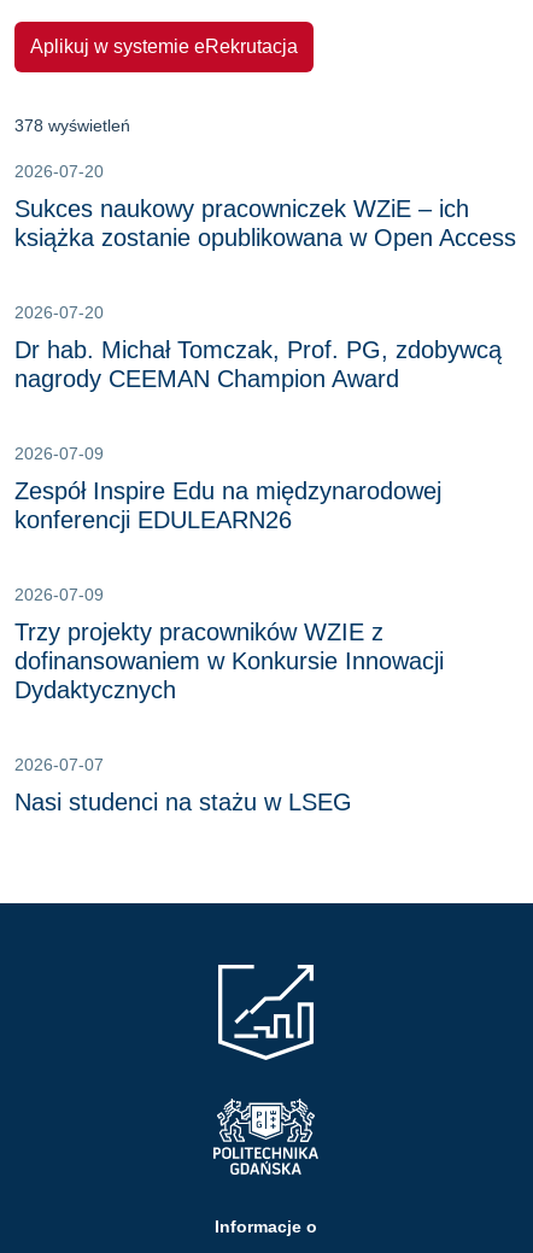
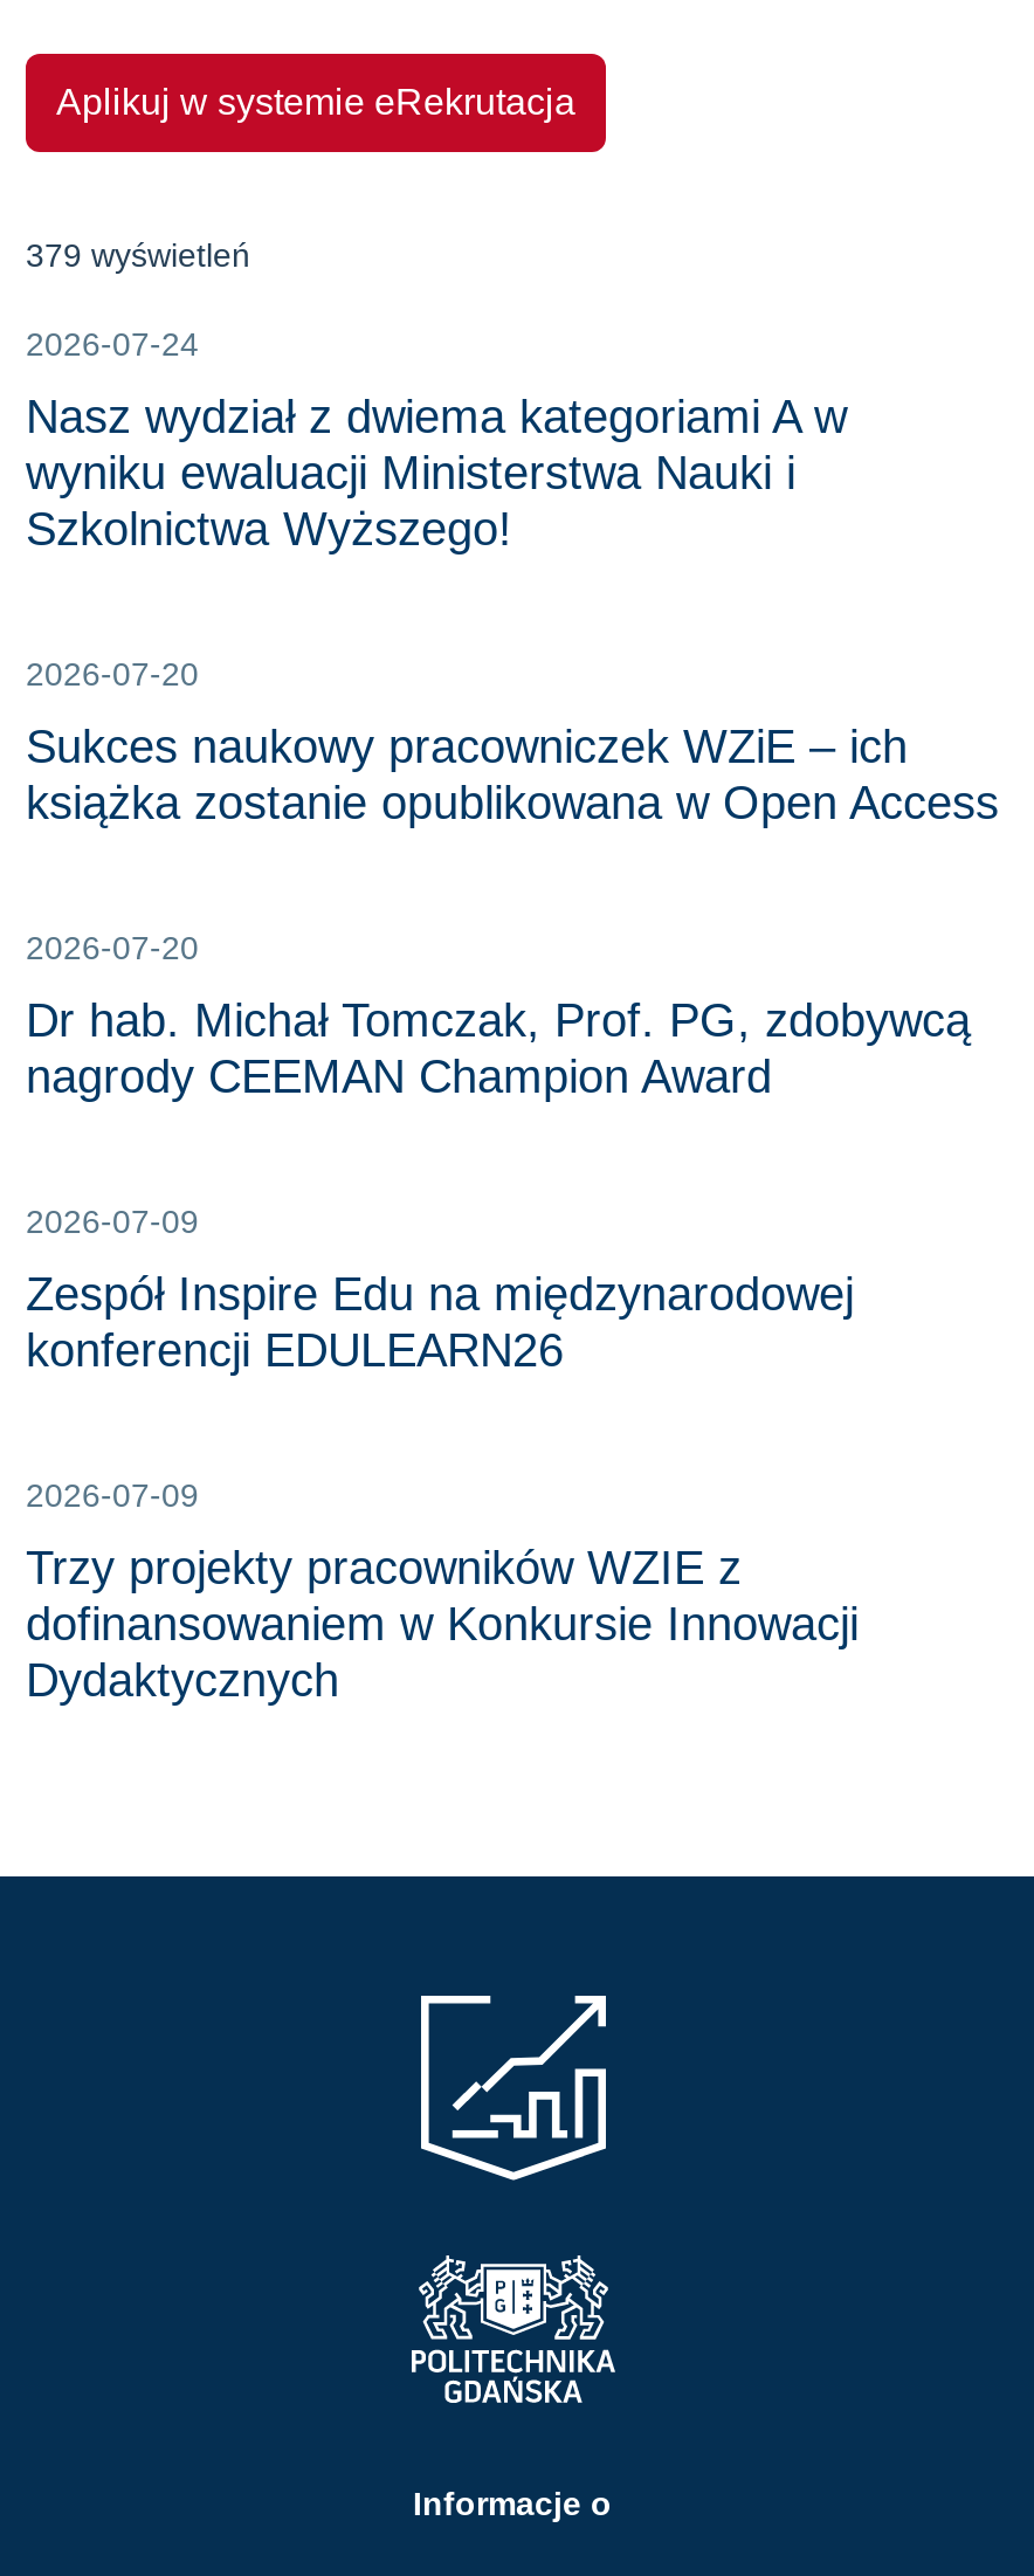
[14,116,130,135] 378 wyświetleń -> [26,237,847,555] 379 wyświetleń | 2026-07-24 | Nasz wydział z dwiema kategoriami A w | wyniku ewaluacji Ministerstwa Nauki i | Szkolnictwa Wyższego!
moved [14,162,516,703] -> [26,656,999,1706]: 2026-07-20 | Sukces naukowy pracowniczek WZiE – ich | książka zostanie opublikowana w Open Access | ... | dofinansowaniem w Konkursie Innowacji | Dydaktycznych
[14,755,352,815] 2026-07-07 | Nasi studenci na stażu w LSEG -> none

